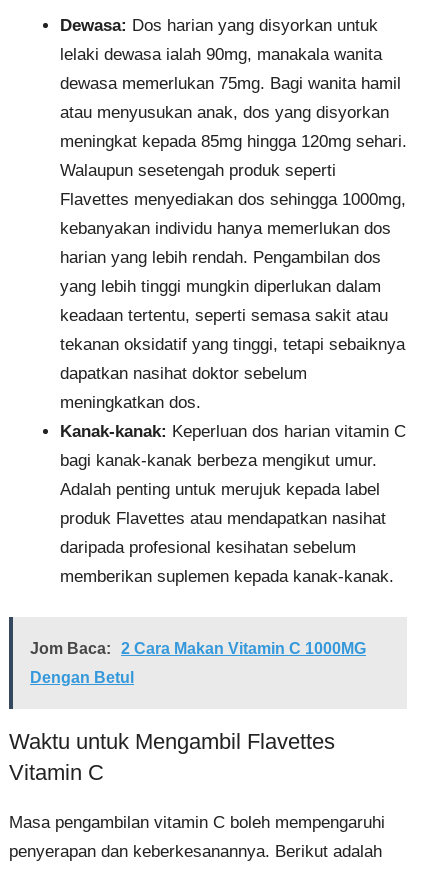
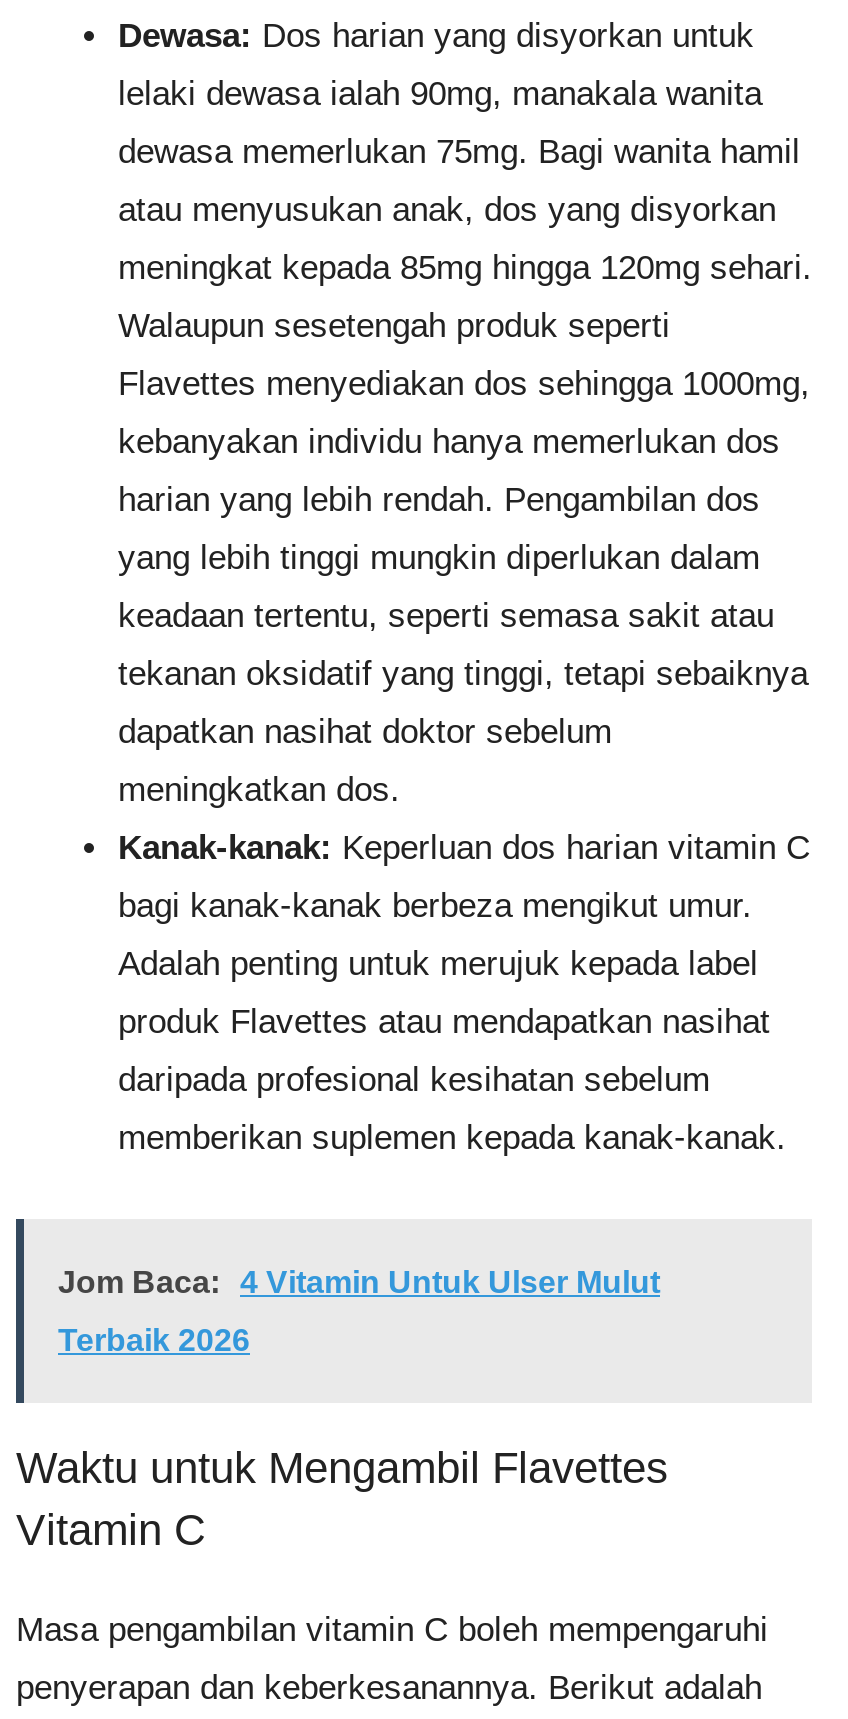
[30,640,366,657] Jom Baca: 2 Cara Makan Vitamin C 1000MG -> [58,1265,660,1299] Jom Baca: 4 Vitamin Untuk Ulser Mulut
[30,669,134,686] Dengan Betul -> [58,1323,250,1357] Terbaik 2026

